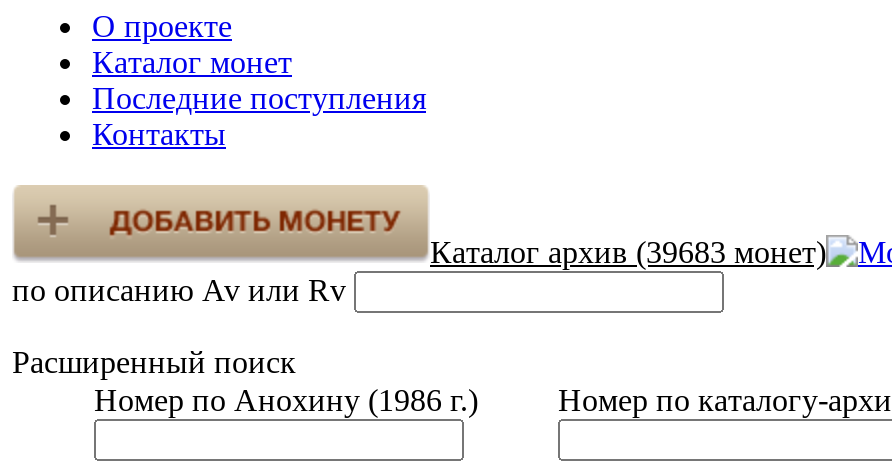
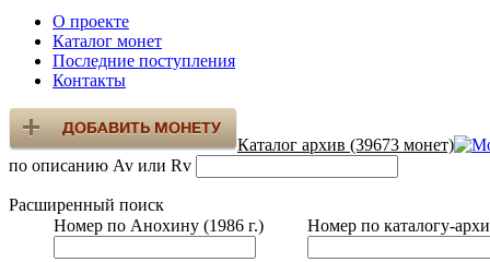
[430,235,826,269] Каталог архив (39683 монет) -> [237,135,454,154] Каталог архив (39673 монет)

